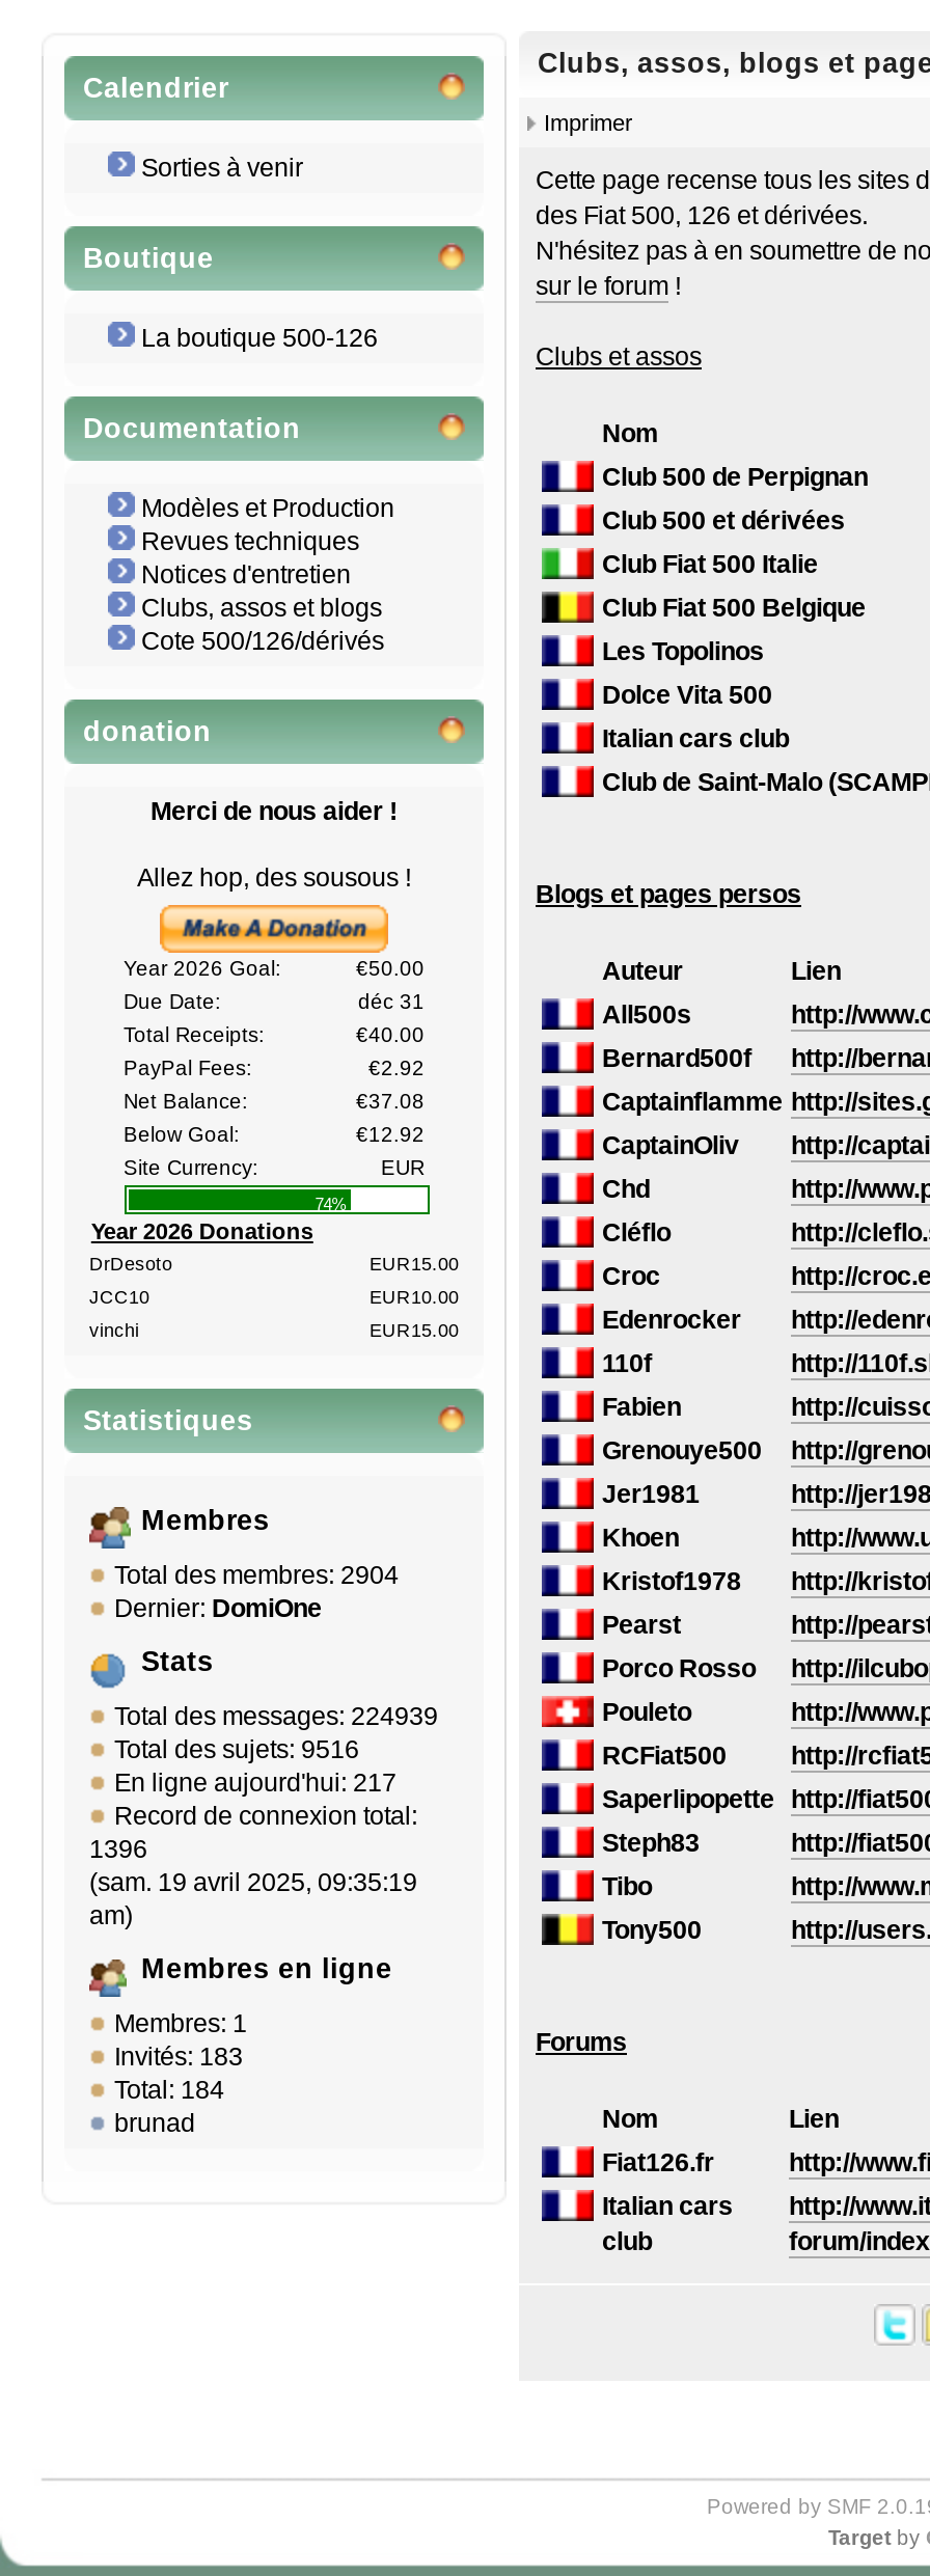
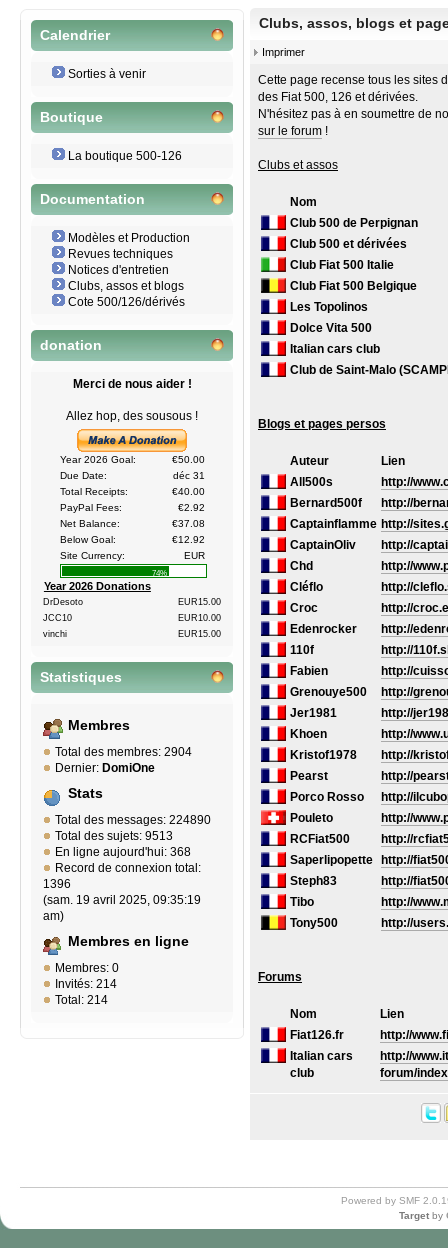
[114,1703,438,1732] Total des messages: 224939 -> [55,813,211,827] Total des messages: 224890
[114,1736,359,1765] Total des sujets: 9516 -> [55,829,173,843] Total des sujets: 9513
[114,1769,396,1798] En ligne aujourd'hui: 217 -> [55,845,191,859] En ligne aujourd'hui: 368
[114,2010,247,2139] Membres: 1 | Invités: 183 | Total: 184 | brunad -> [55,961,119,1007] Membres: 0 | Invités: 214 | Total: 214

